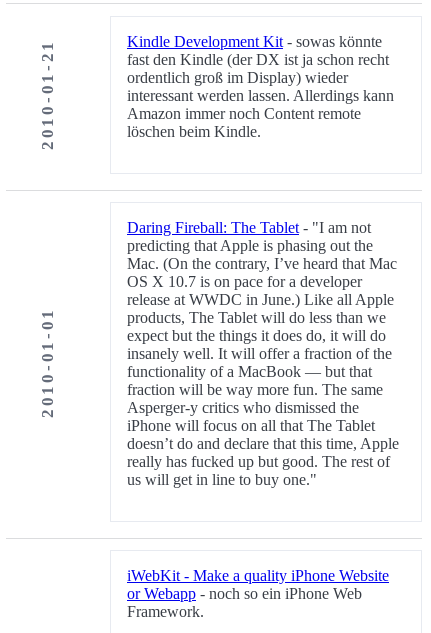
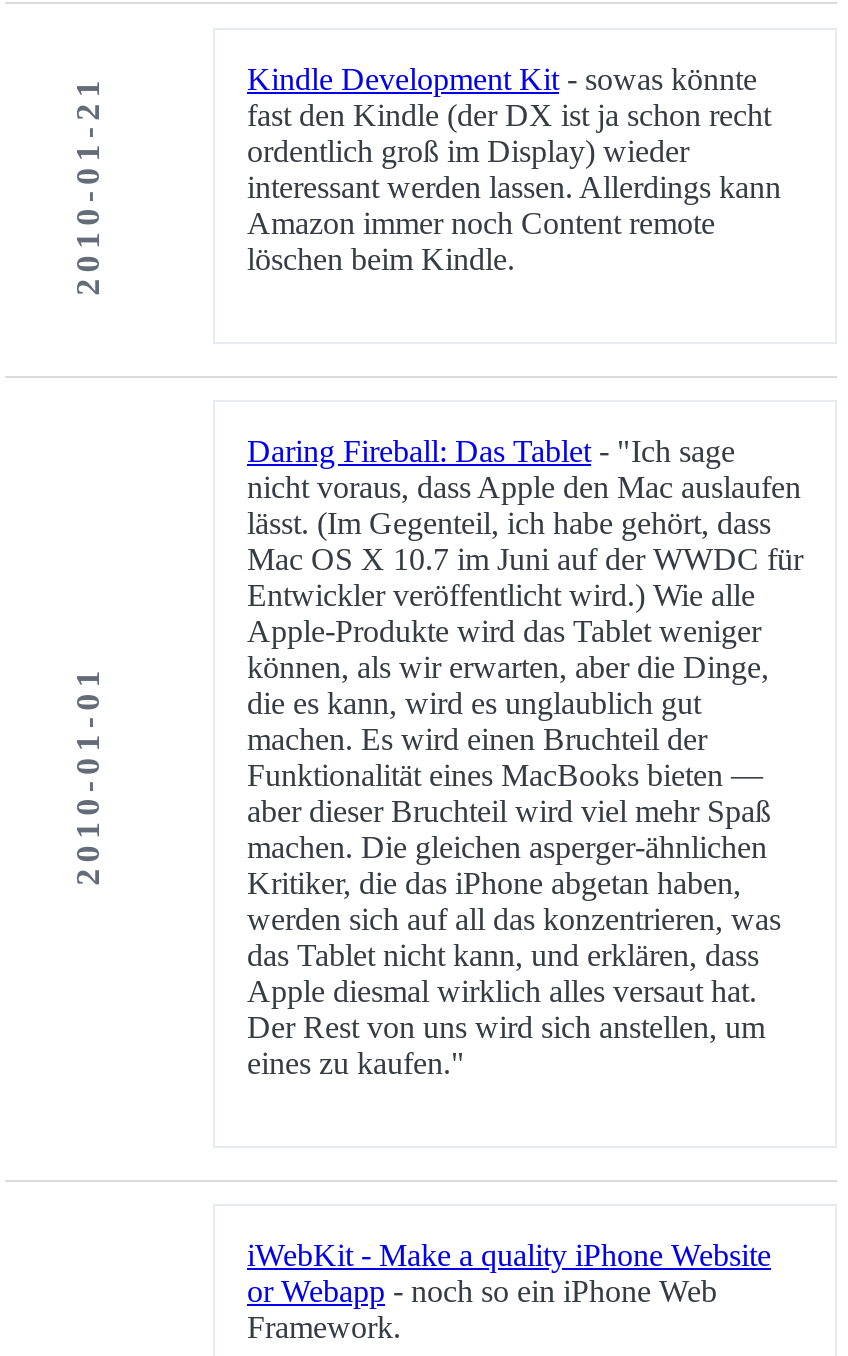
[127,219,399,488] Daring Fireball: The Tablet - "I am not | predicting that Apple is phasing out the | Mac. (On the contrary, I’ve heard that Mac | OS X 10.7 is on pace for a developer | release at WWDC in June.) Like all Apple | products, The Tablet will do less than we | expect but the things it does do, it will do | insanely well. It will offer a fraction of the | functionality of a MacBook — but that | fraction will be way more fun. The same | Asperger-y critics who dismissed the | iPhone will focus on all that The Tablet | doesn’t do and declare that this time, Apple | really has fucked up but good. The rest of | us will get in line to buy one." -> [247,434,803,1080] Daring Fireball: Das Tablet - "Ich sage | nicht voraus, dass Apple den Mac auslaufen | lässt. (Im Gegenteil, ich habe gehört, dass | Mac OS X 10.7 im Juni auf der WWDC für | Entwickler veröffentlicht wird.) Wie alle | Apple-Produkte wird das Tablet weniger | können, als wir erwarten, aber die Dinge, | die es kann, wird es unglaublich gut | machen. Es wird einen Bruchteil der | Funktionalität eines MacBooks bieten — | aber dieser Bruchteil wird viel mehr Spaß | machen. Die gleichen asperger-ähnlichen | Kritiker, die das iPhone abgetan haben, | werden sich auf all das konzentrieren, was | das Tablet nicht kann, und erklären, dass | Apple diesmal wirklich alles versaut hat. | Der Rest von uns wird sich anstellen, um | eines zu kaufen."

